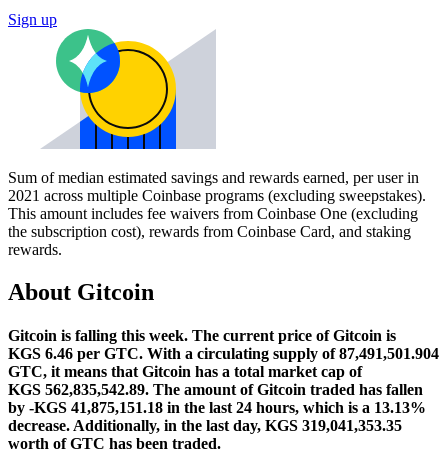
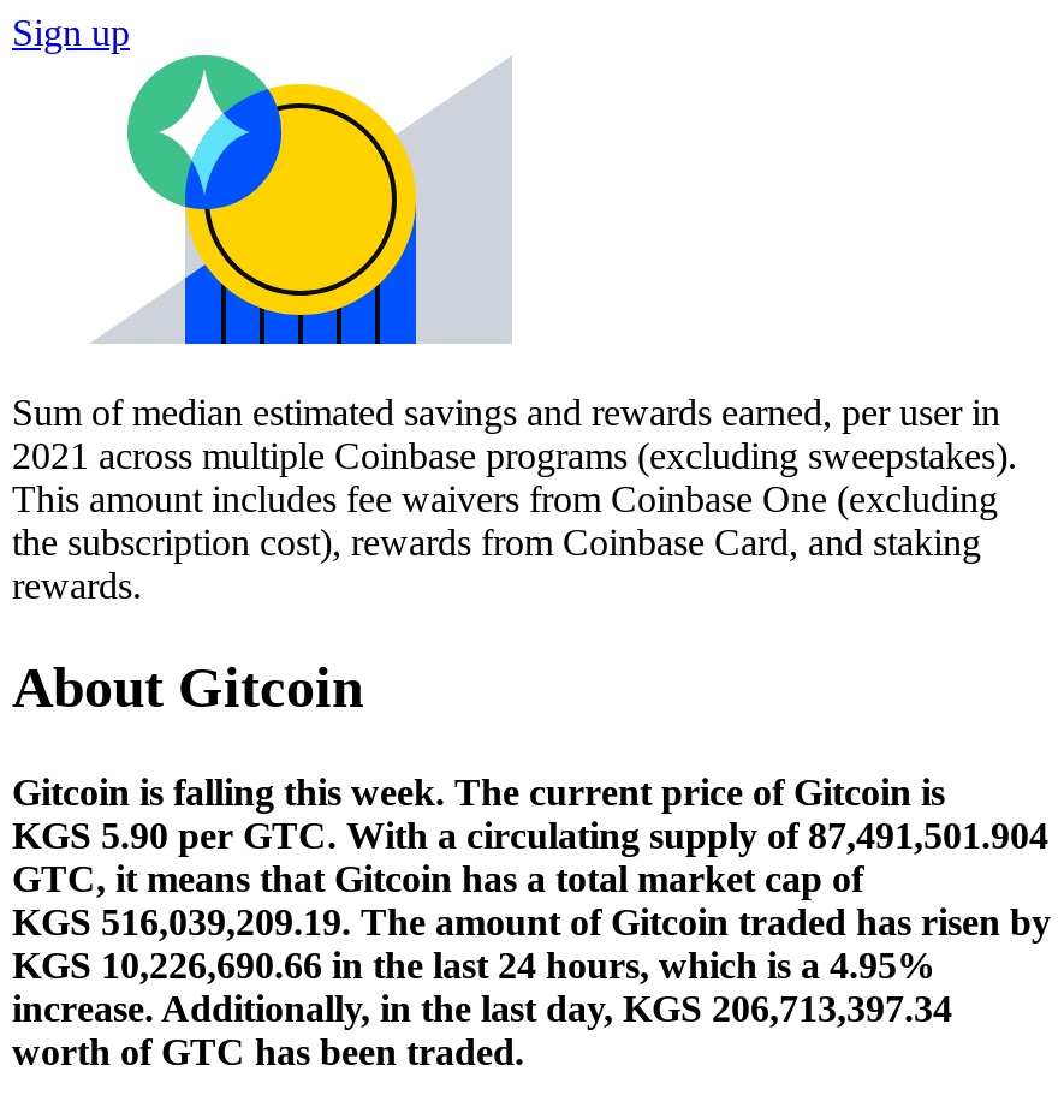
[8,345,439,362] KGS 6.46 per GTC. With a circulating supply of 87,491,501.904 -> [12,815,1048,856] KGS 5.90 per GTC. With a circulating supply of 87,491,501.904
[8,381,426,434] KGS 562,835,542.89. The amount of Gitcoin traded has fallen | by -KGS 41,875,151.18 in the last 24 hours, which is a 13.13% | decrease. Additionally, in the last day, KGS 319,041,353.35 -> [12,902,1051,1029] KGS 516,039,209.19. The amount of Gitcoin traded has risen by | KGS 10,226,690.66 in the last 24 hours, which is a 4.95% | increase. Additionally, in the last day, KGS 206,713,397.34

